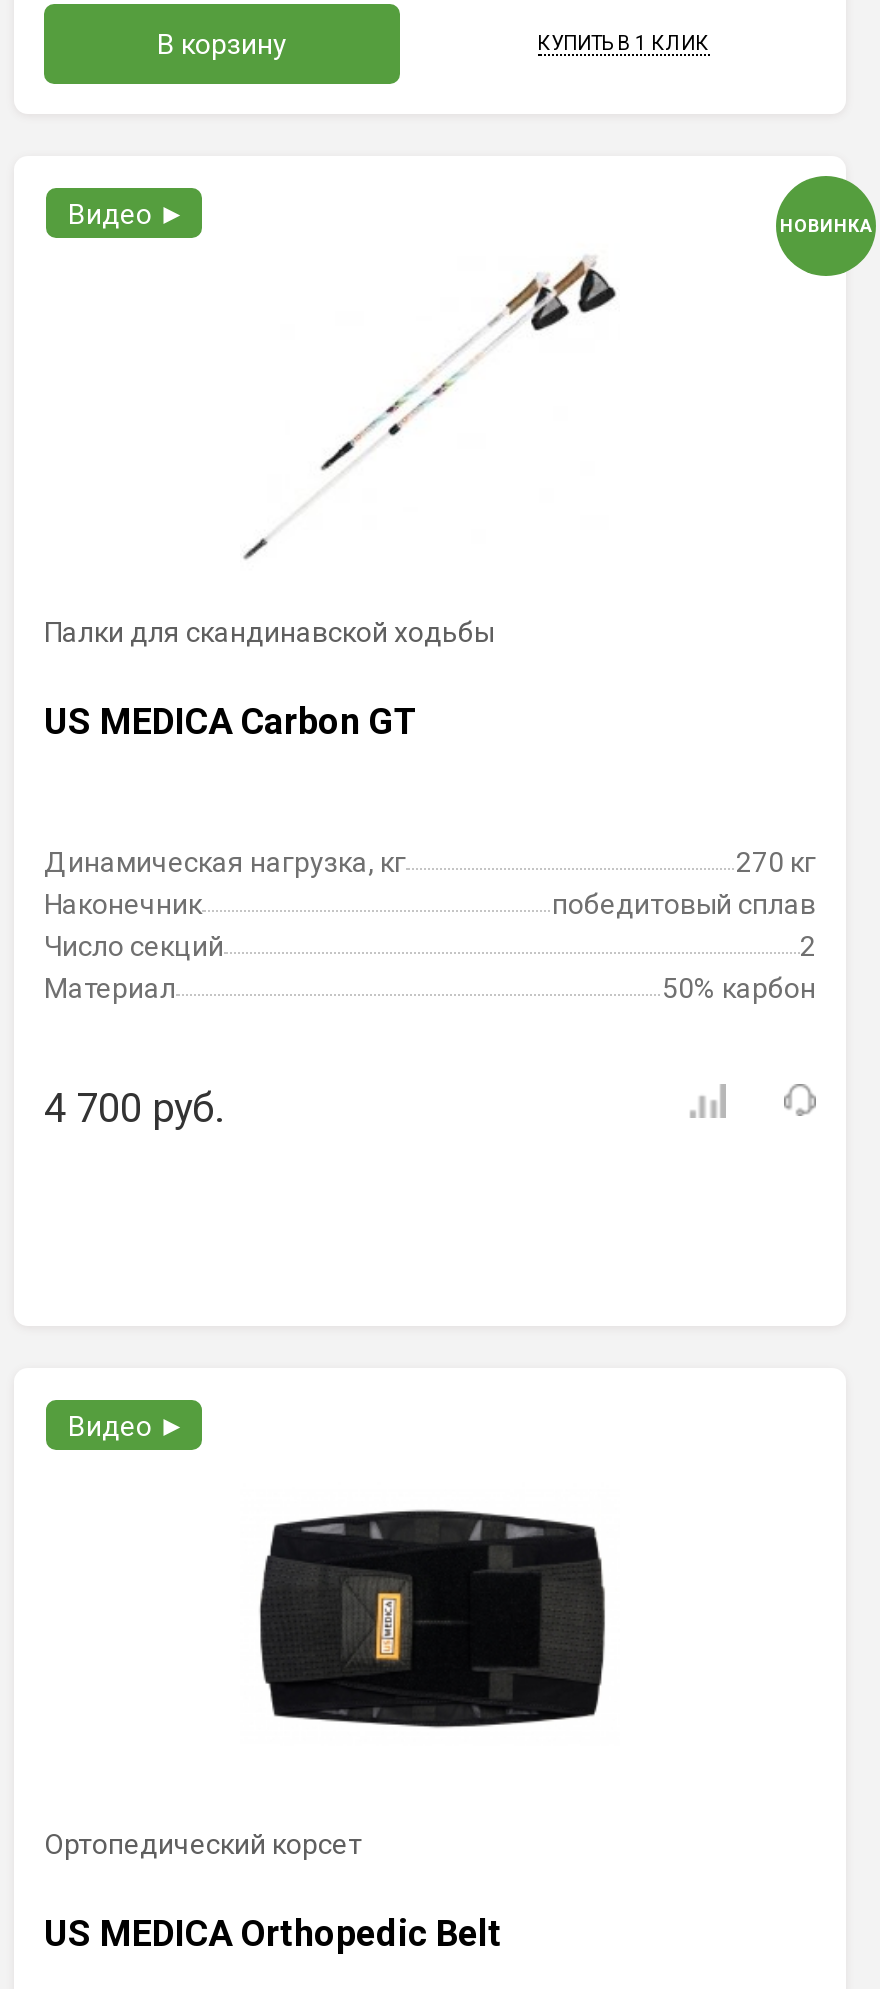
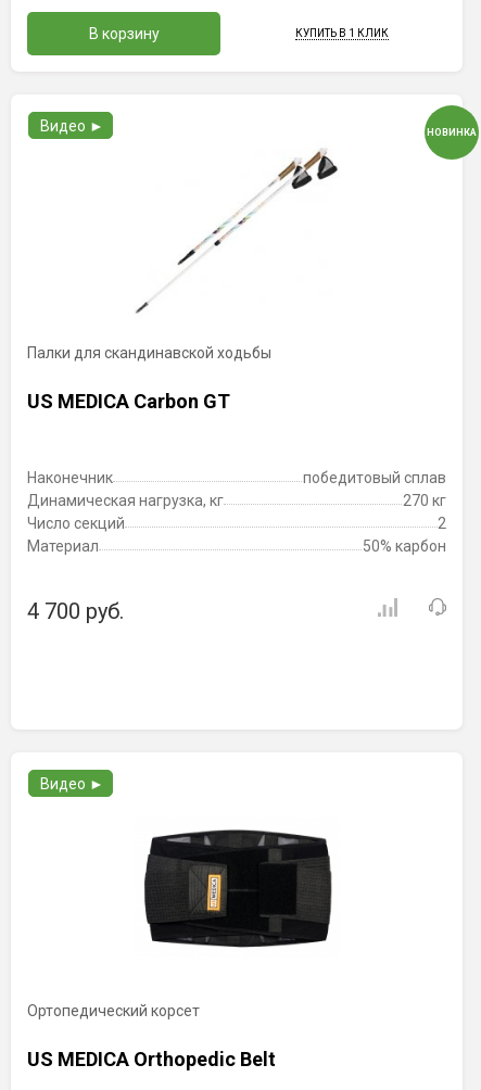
moved [44,845,816,877] -> [27,491,446,509]: Динамическая нагрузка, кг | 270 кг
moved [44,887,816,919] -> [27,469,446,486]: Наконечник | победитовый сплав

